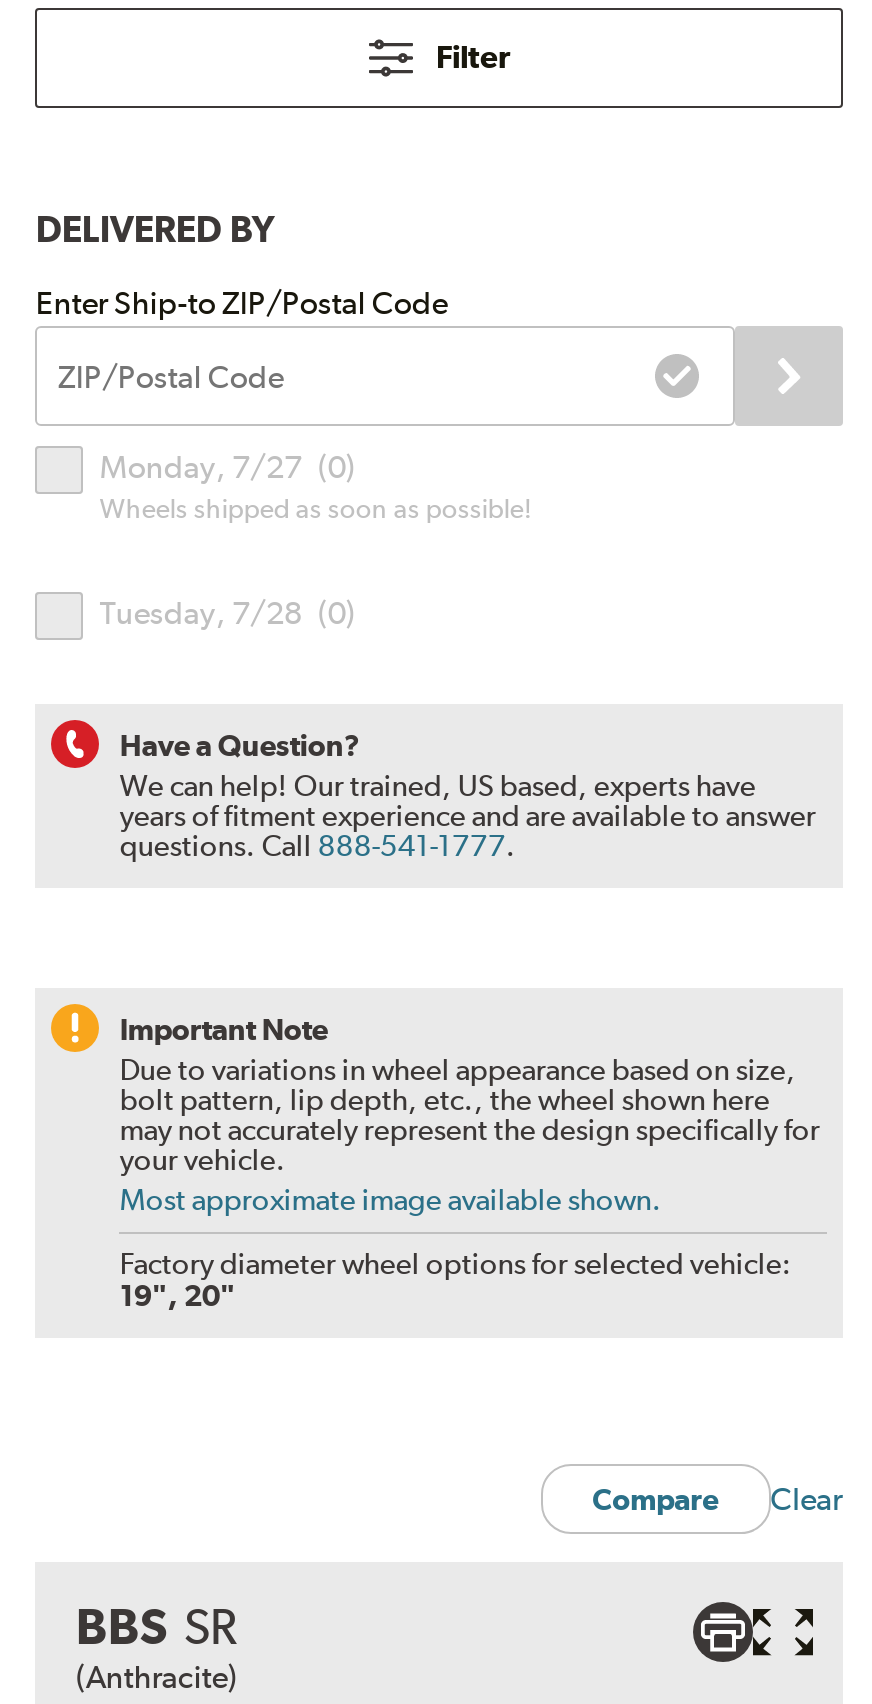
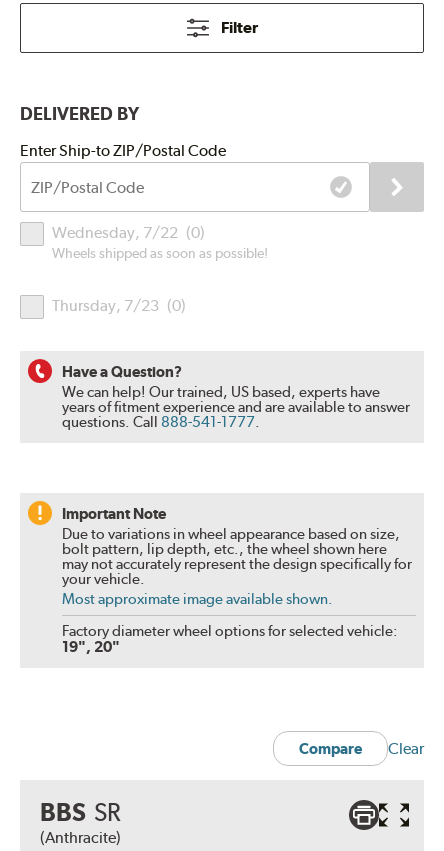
[100,448,356,486] Monday, 7/27 (0) -> [52,223,205,242] Wednesday, 7/22 (0)
[100,594,356,632] Tuesday, 7/28 (0) -> [52,296,186,315] Thursday, 7/23 (0)

